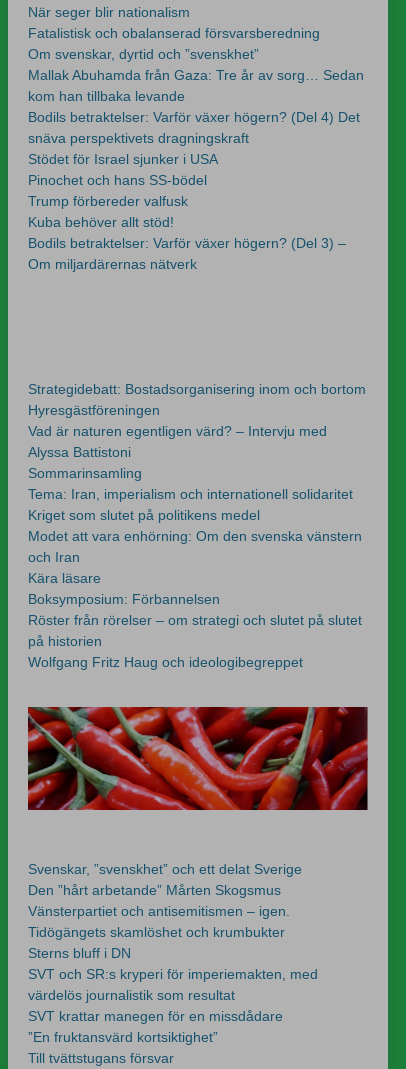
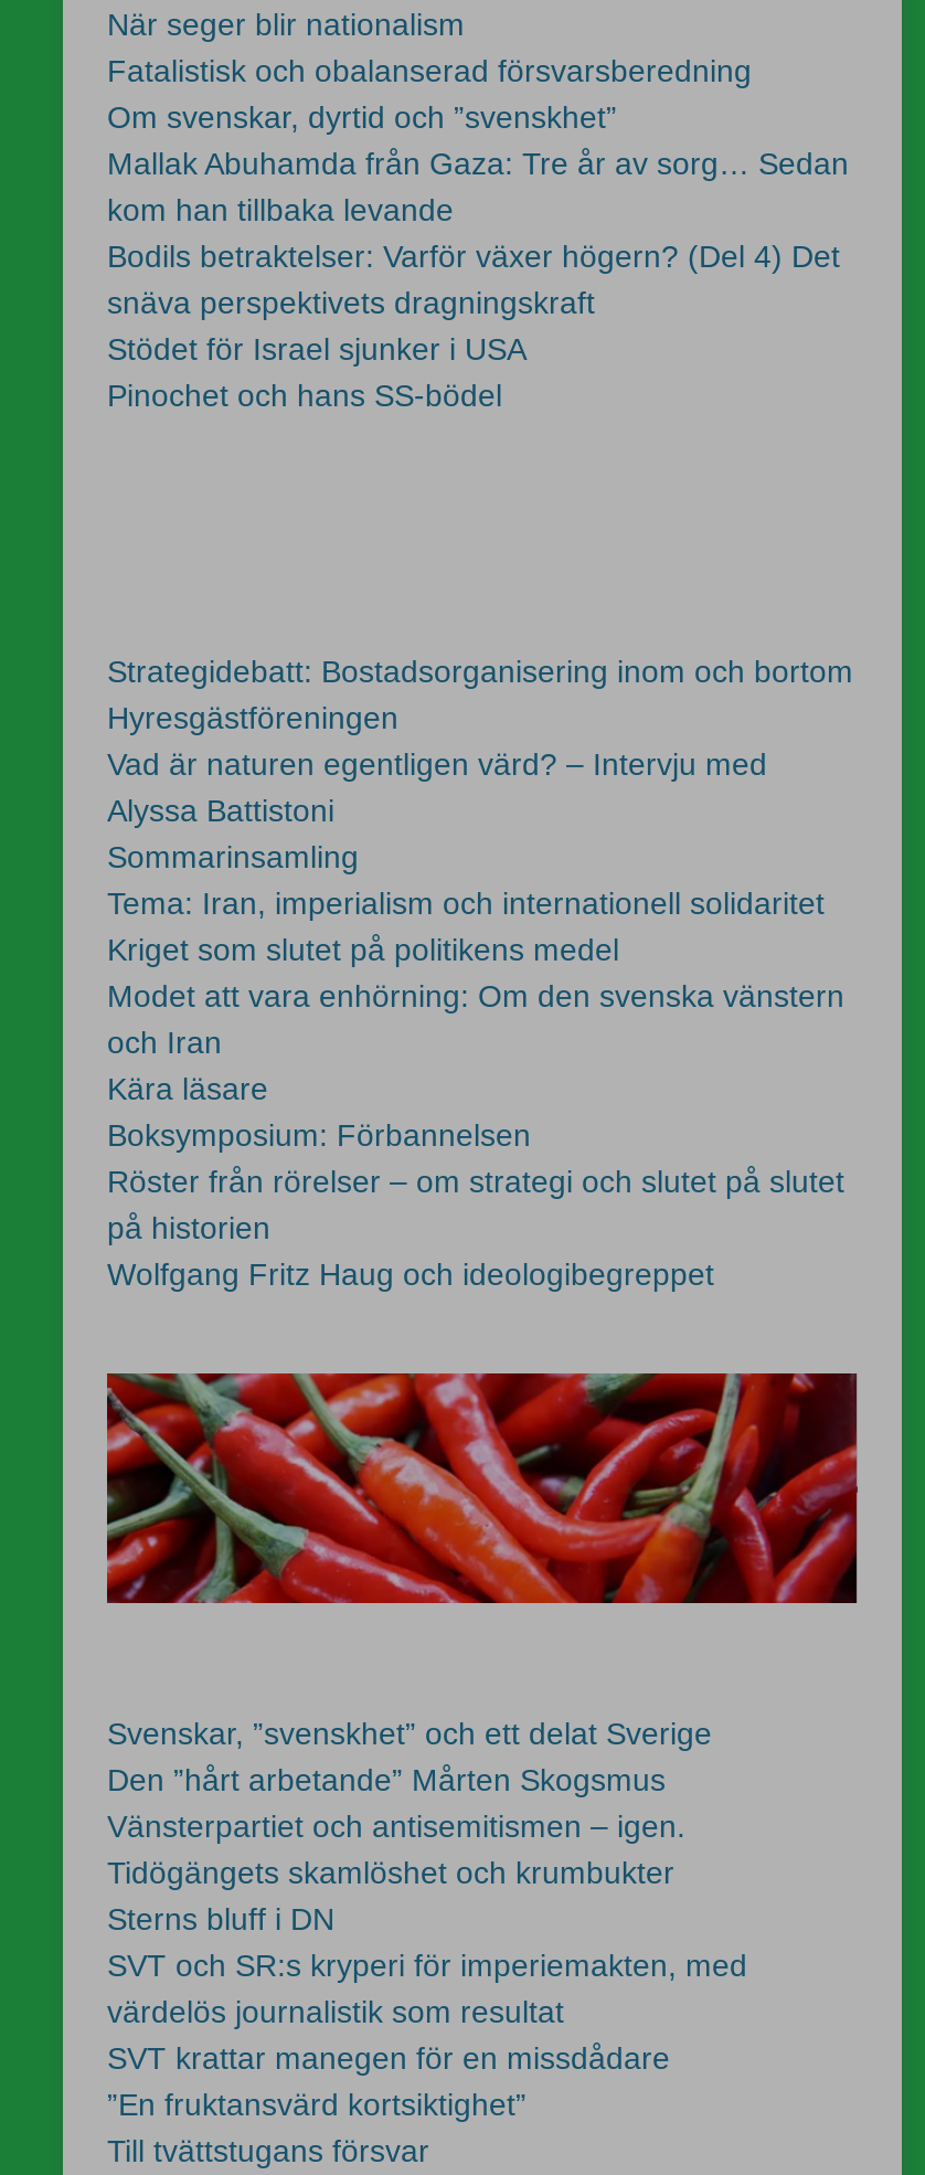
[28,192,346,271] Trump förbereder valfusk | Kuba behöver allt stöd! | Bodils betraktelser: Varför växer högern? (Del 3) – | Om miljardärernas nätverk -> none

